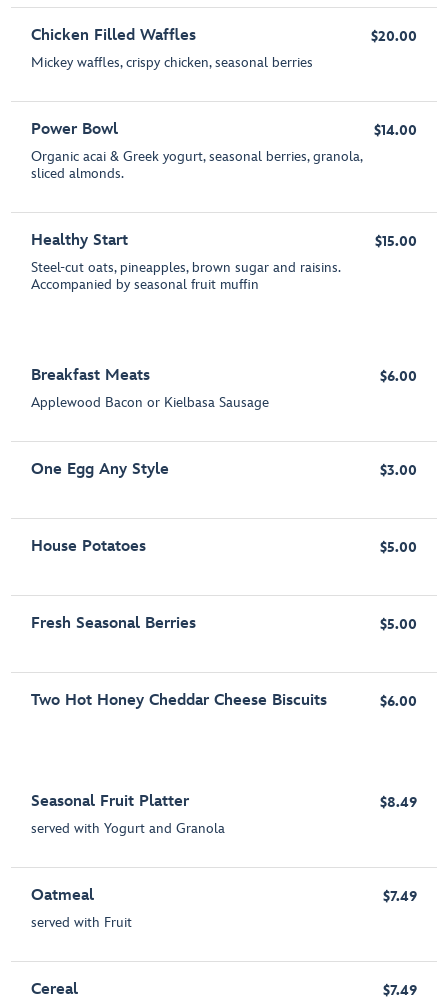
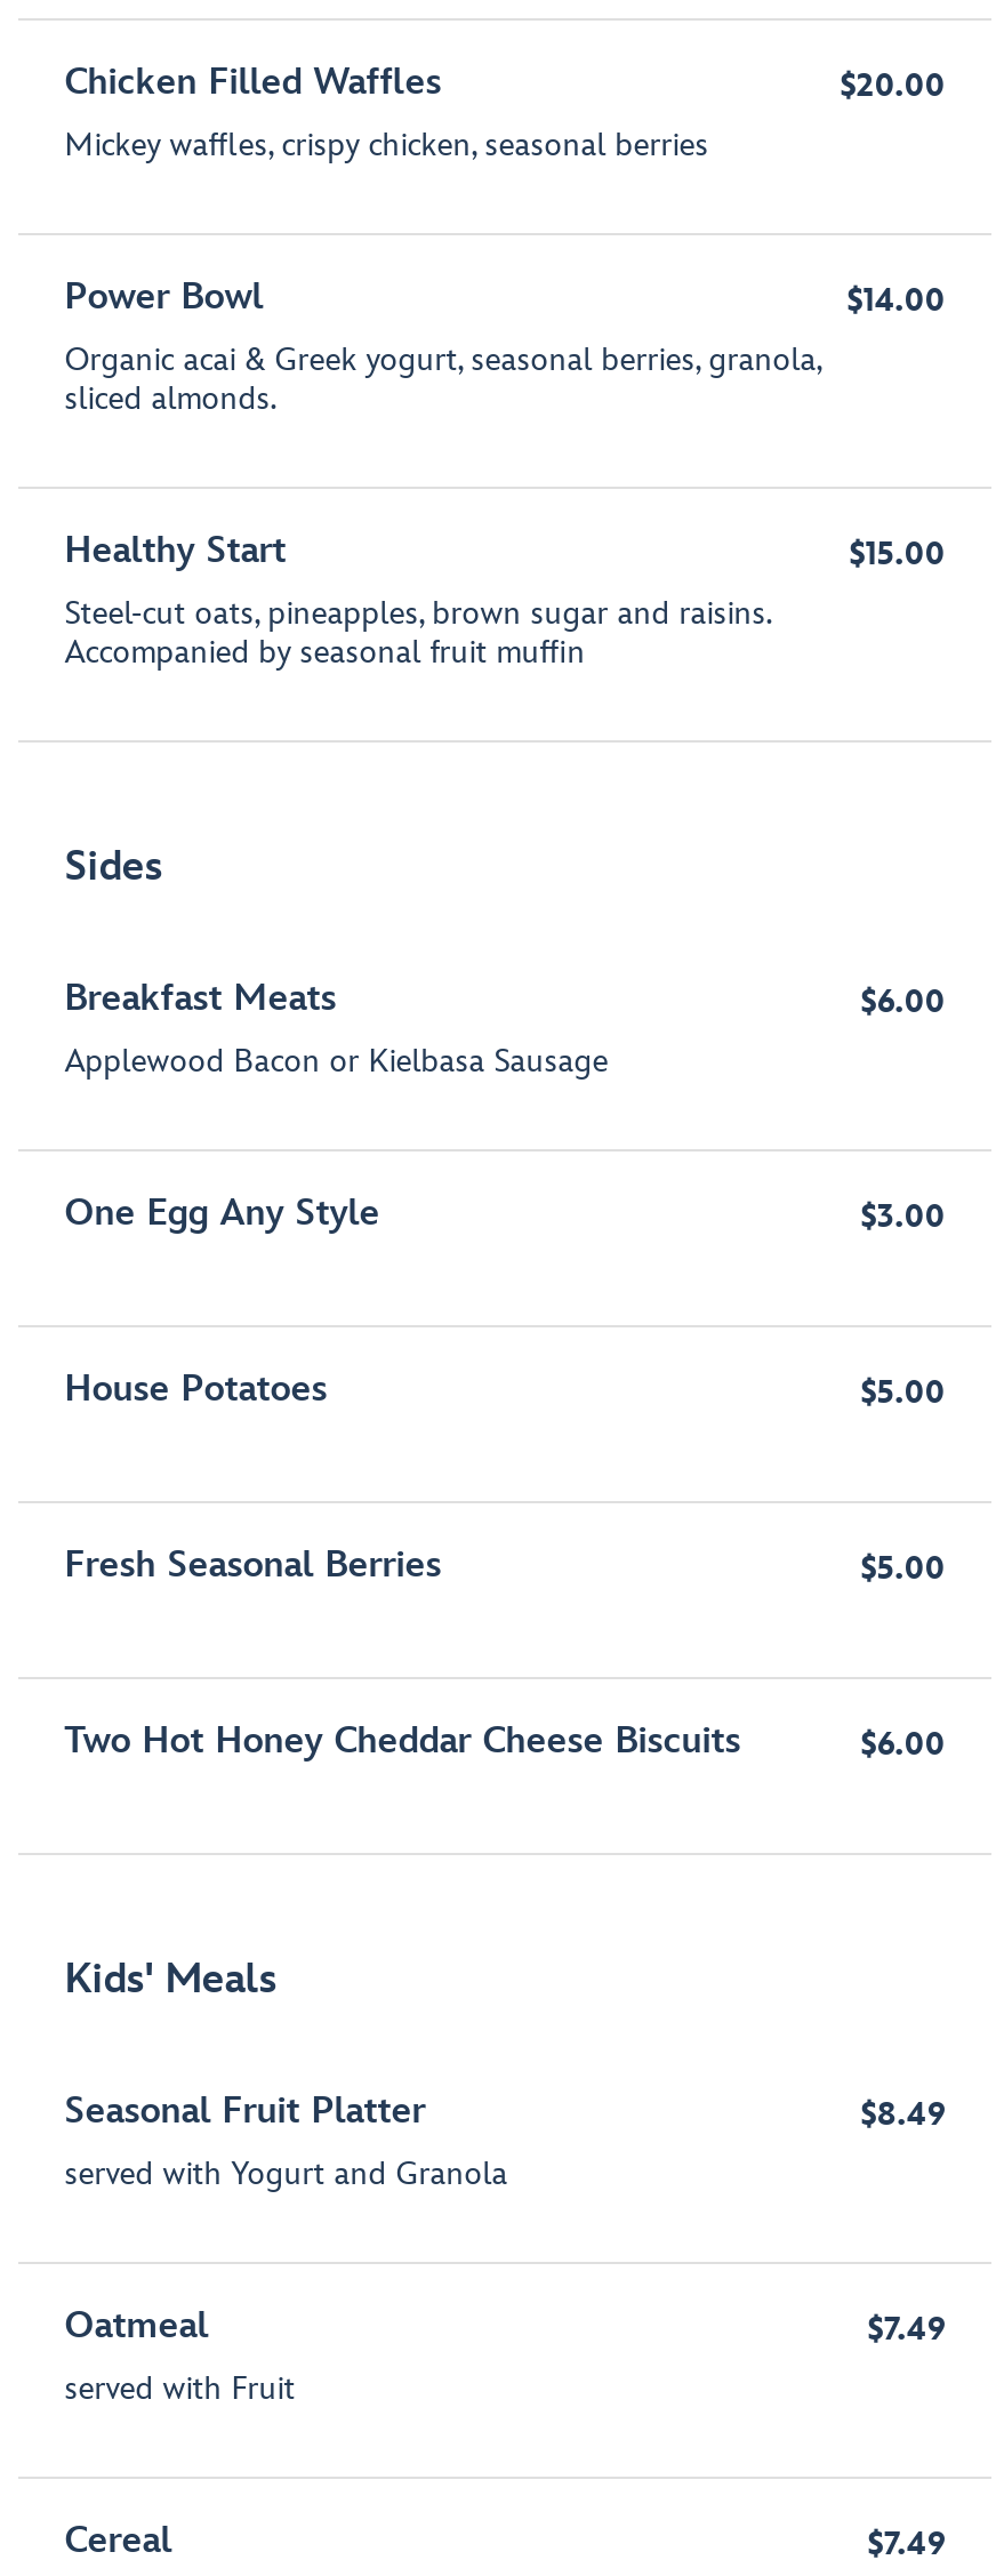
none -> [64,843,163,891] Sides
none -> [64,1956,277,2004] Kids' Meals

